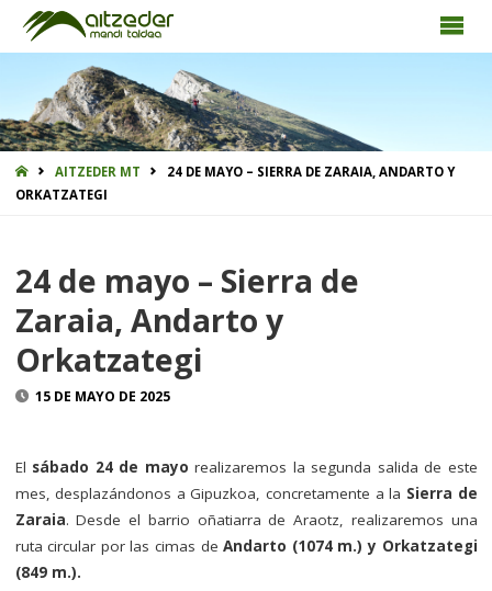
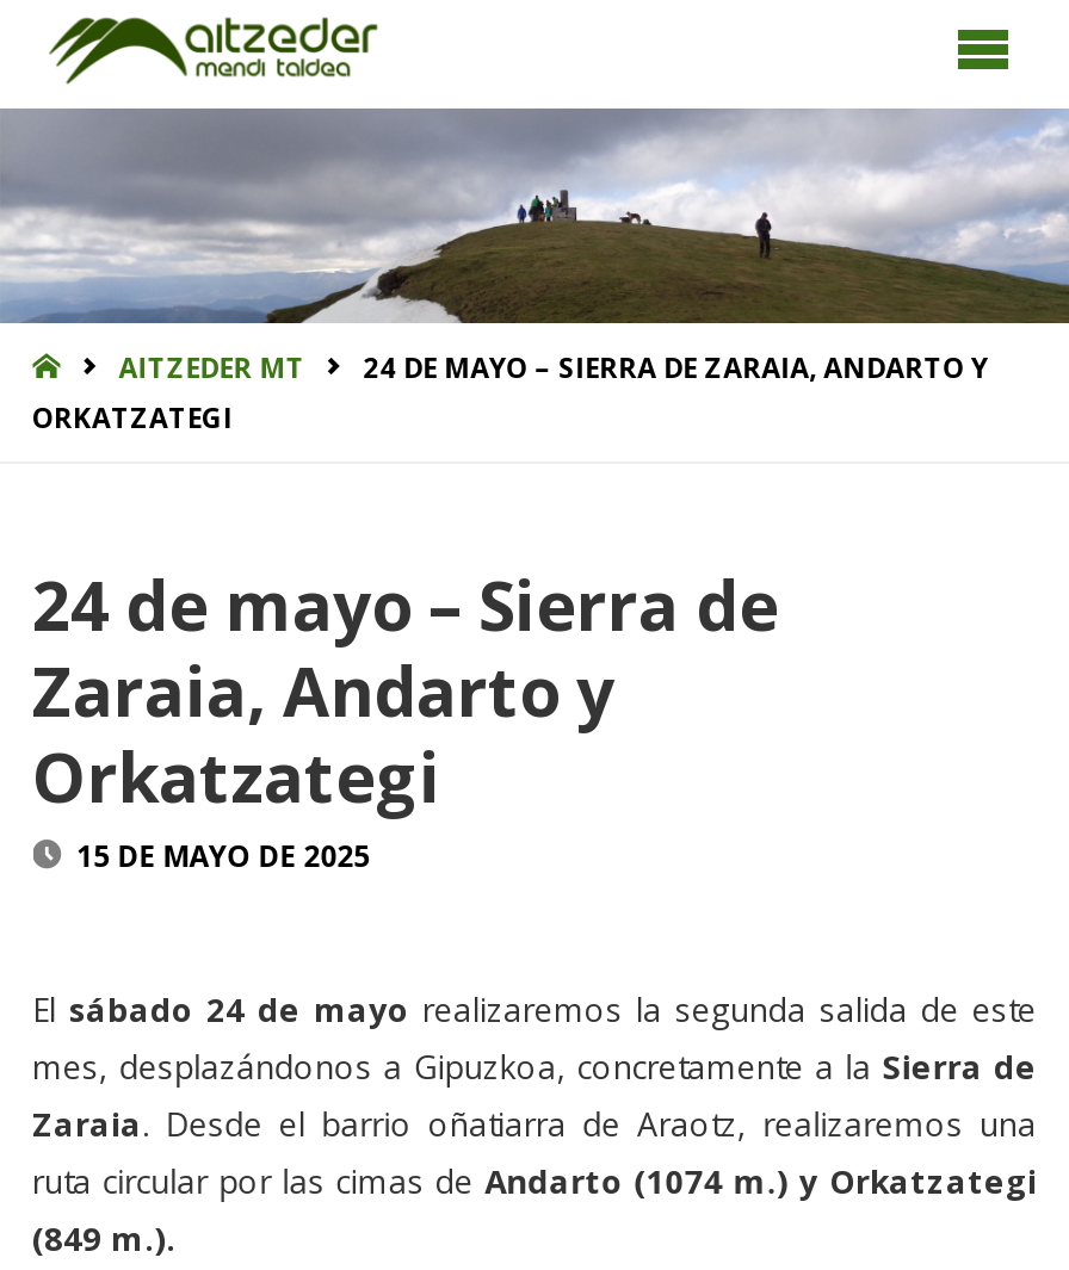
[3,53,489,152] [image] -> [7,106,1062,326] [image]

